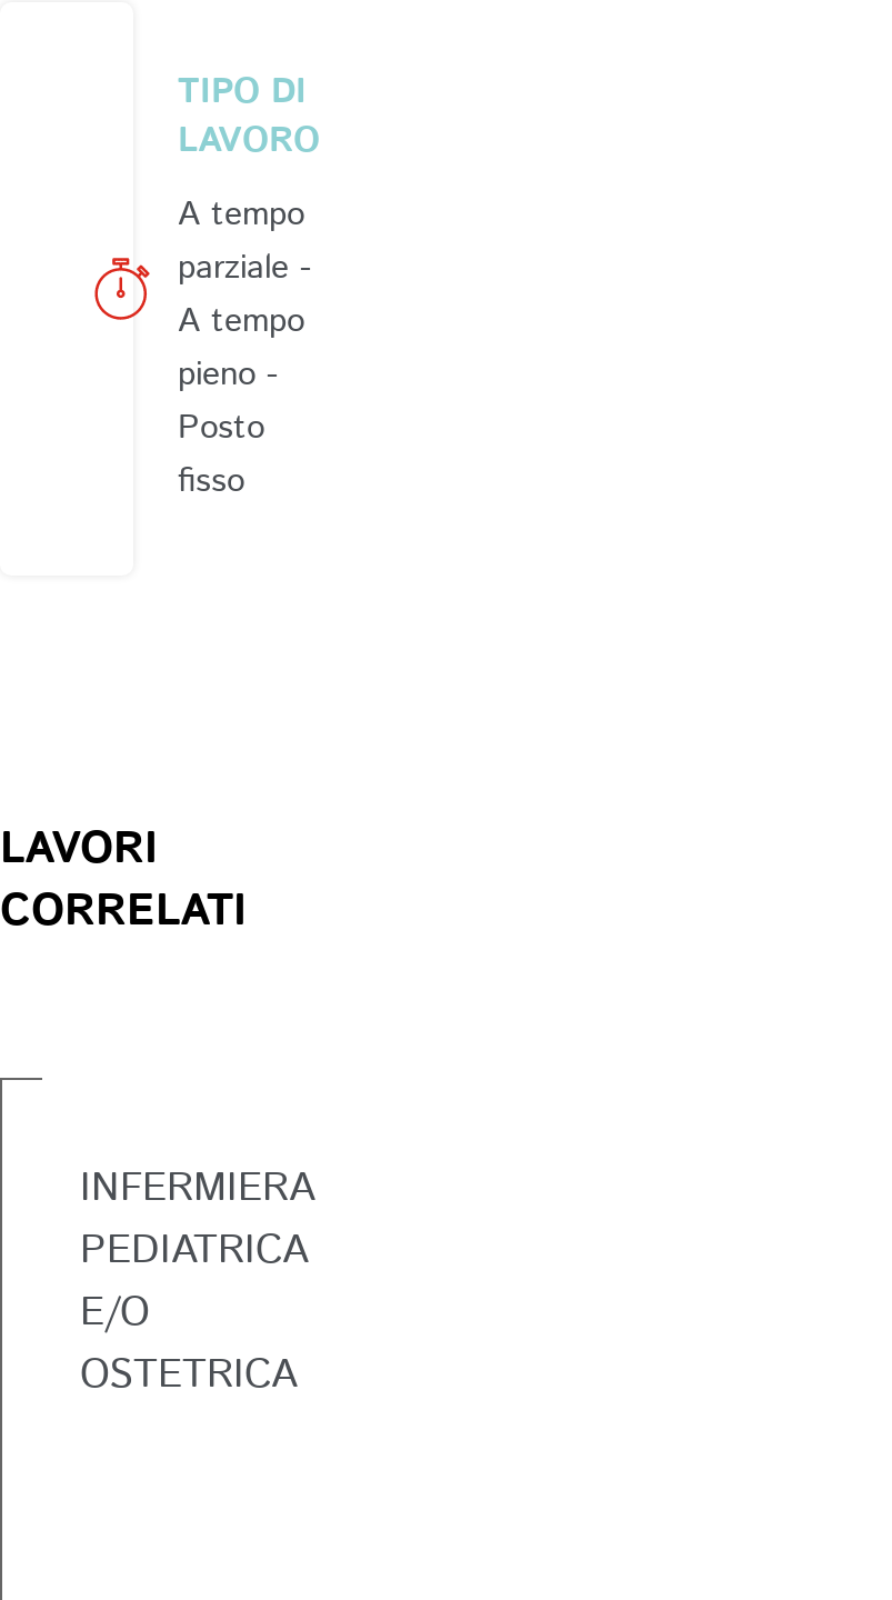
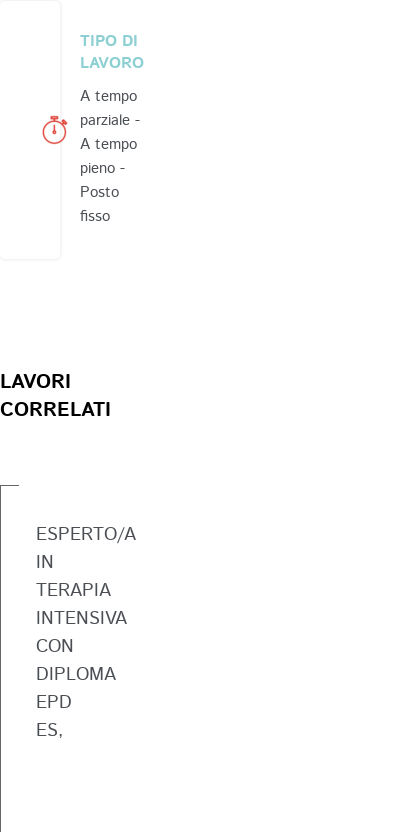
[80,1159,315,1403] INFERMIERA | PEDIATRICA | E/O | OSTETRICA -> [36,521,136,743] ESPERTO/A | IN | TERAPIA | INTENSIVA | CON | DIPLOMA | EPD | ES,

